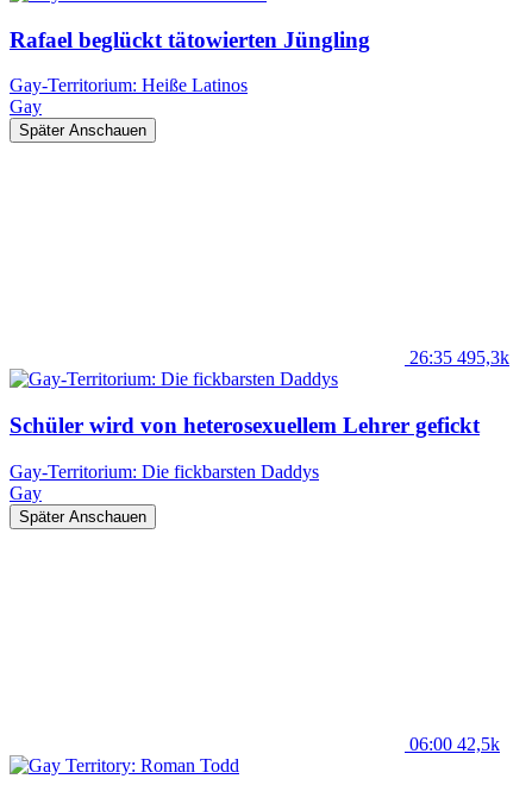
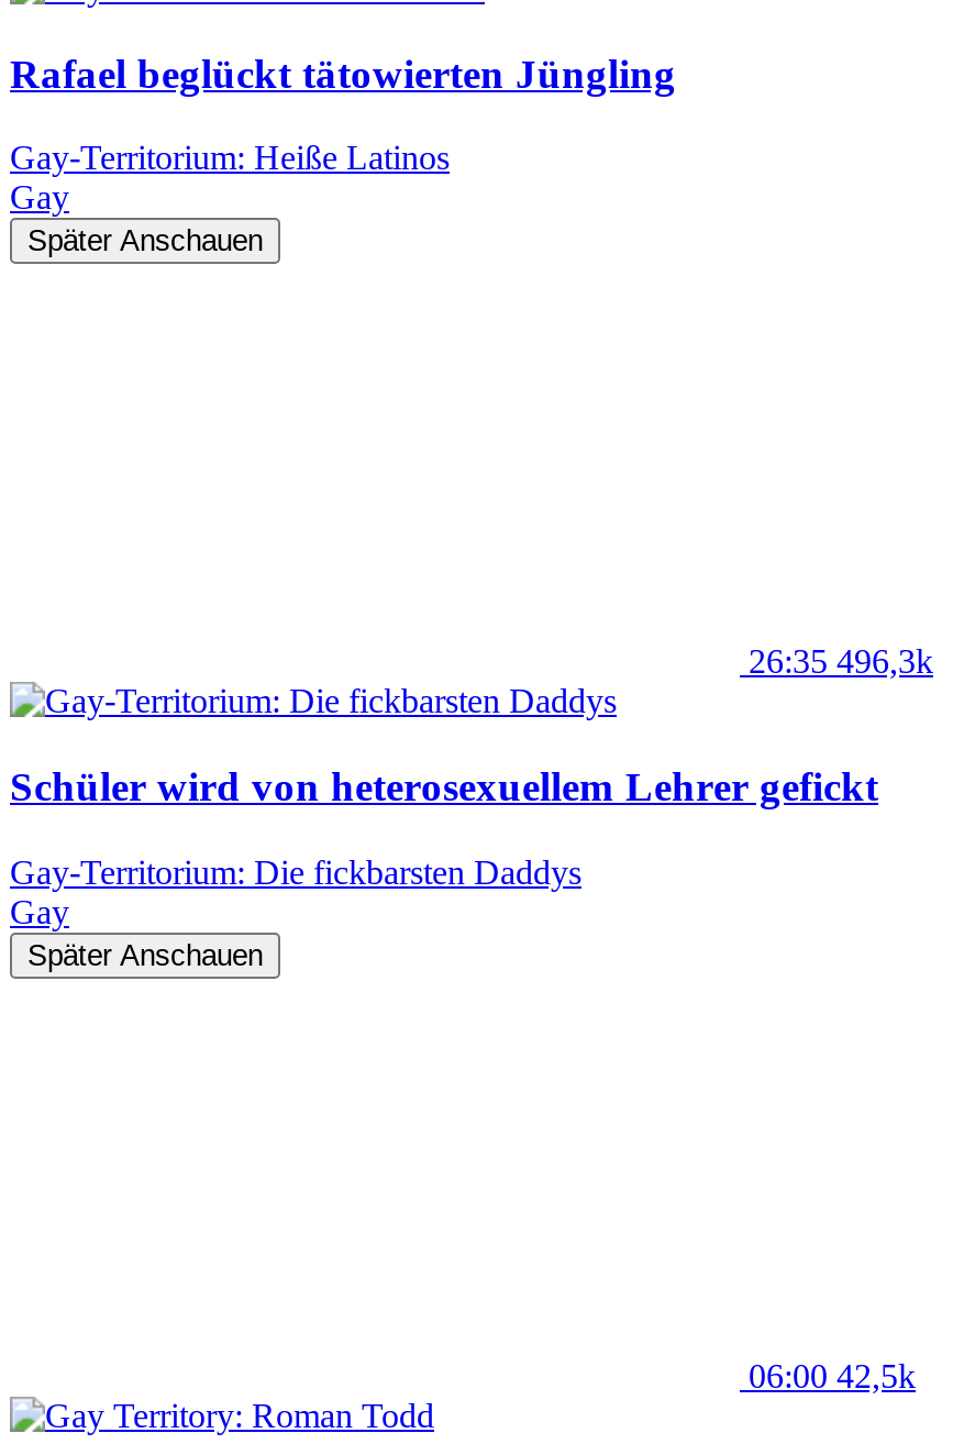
[409,348,509,368] 26:35 495,3k -> [749,643,933,681] 26:35 496,3k

